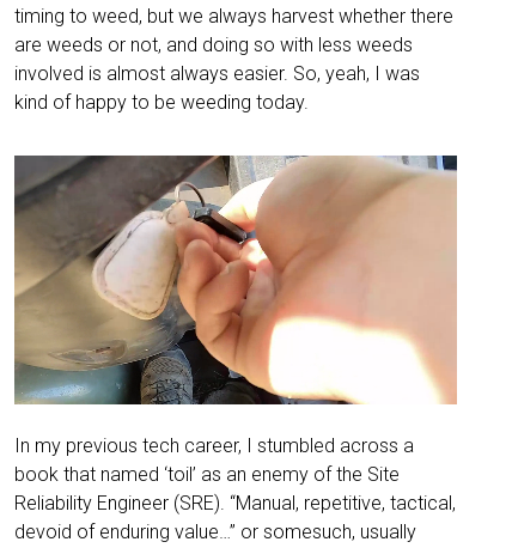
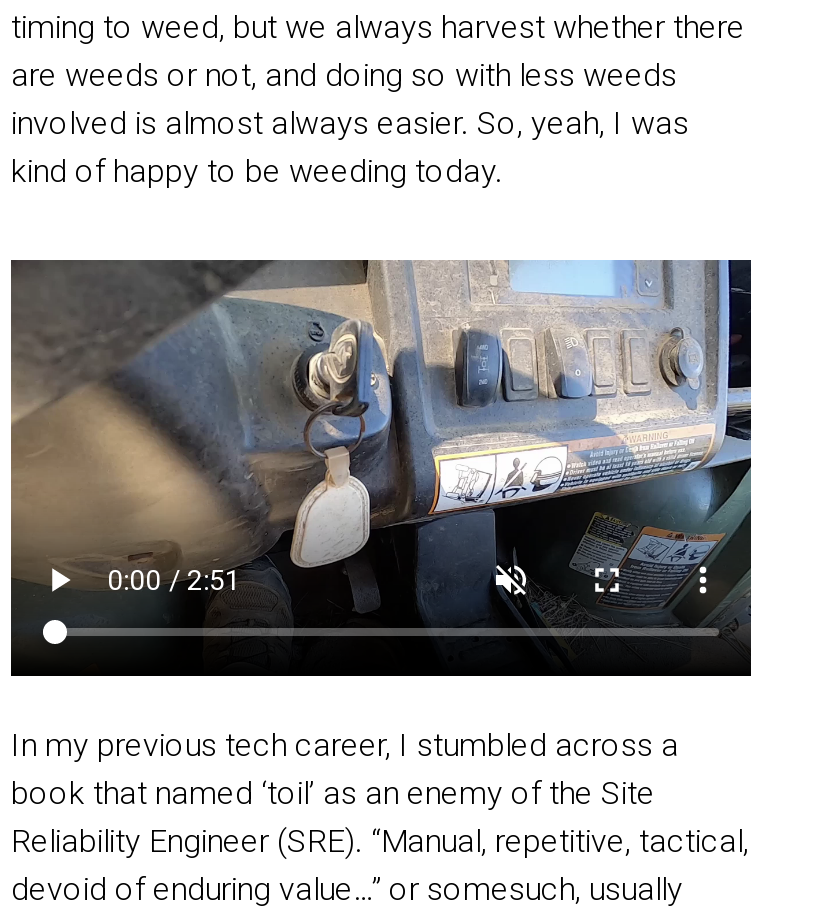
[13,156,457,406] [image] -> [9,260,753,678] [image]

